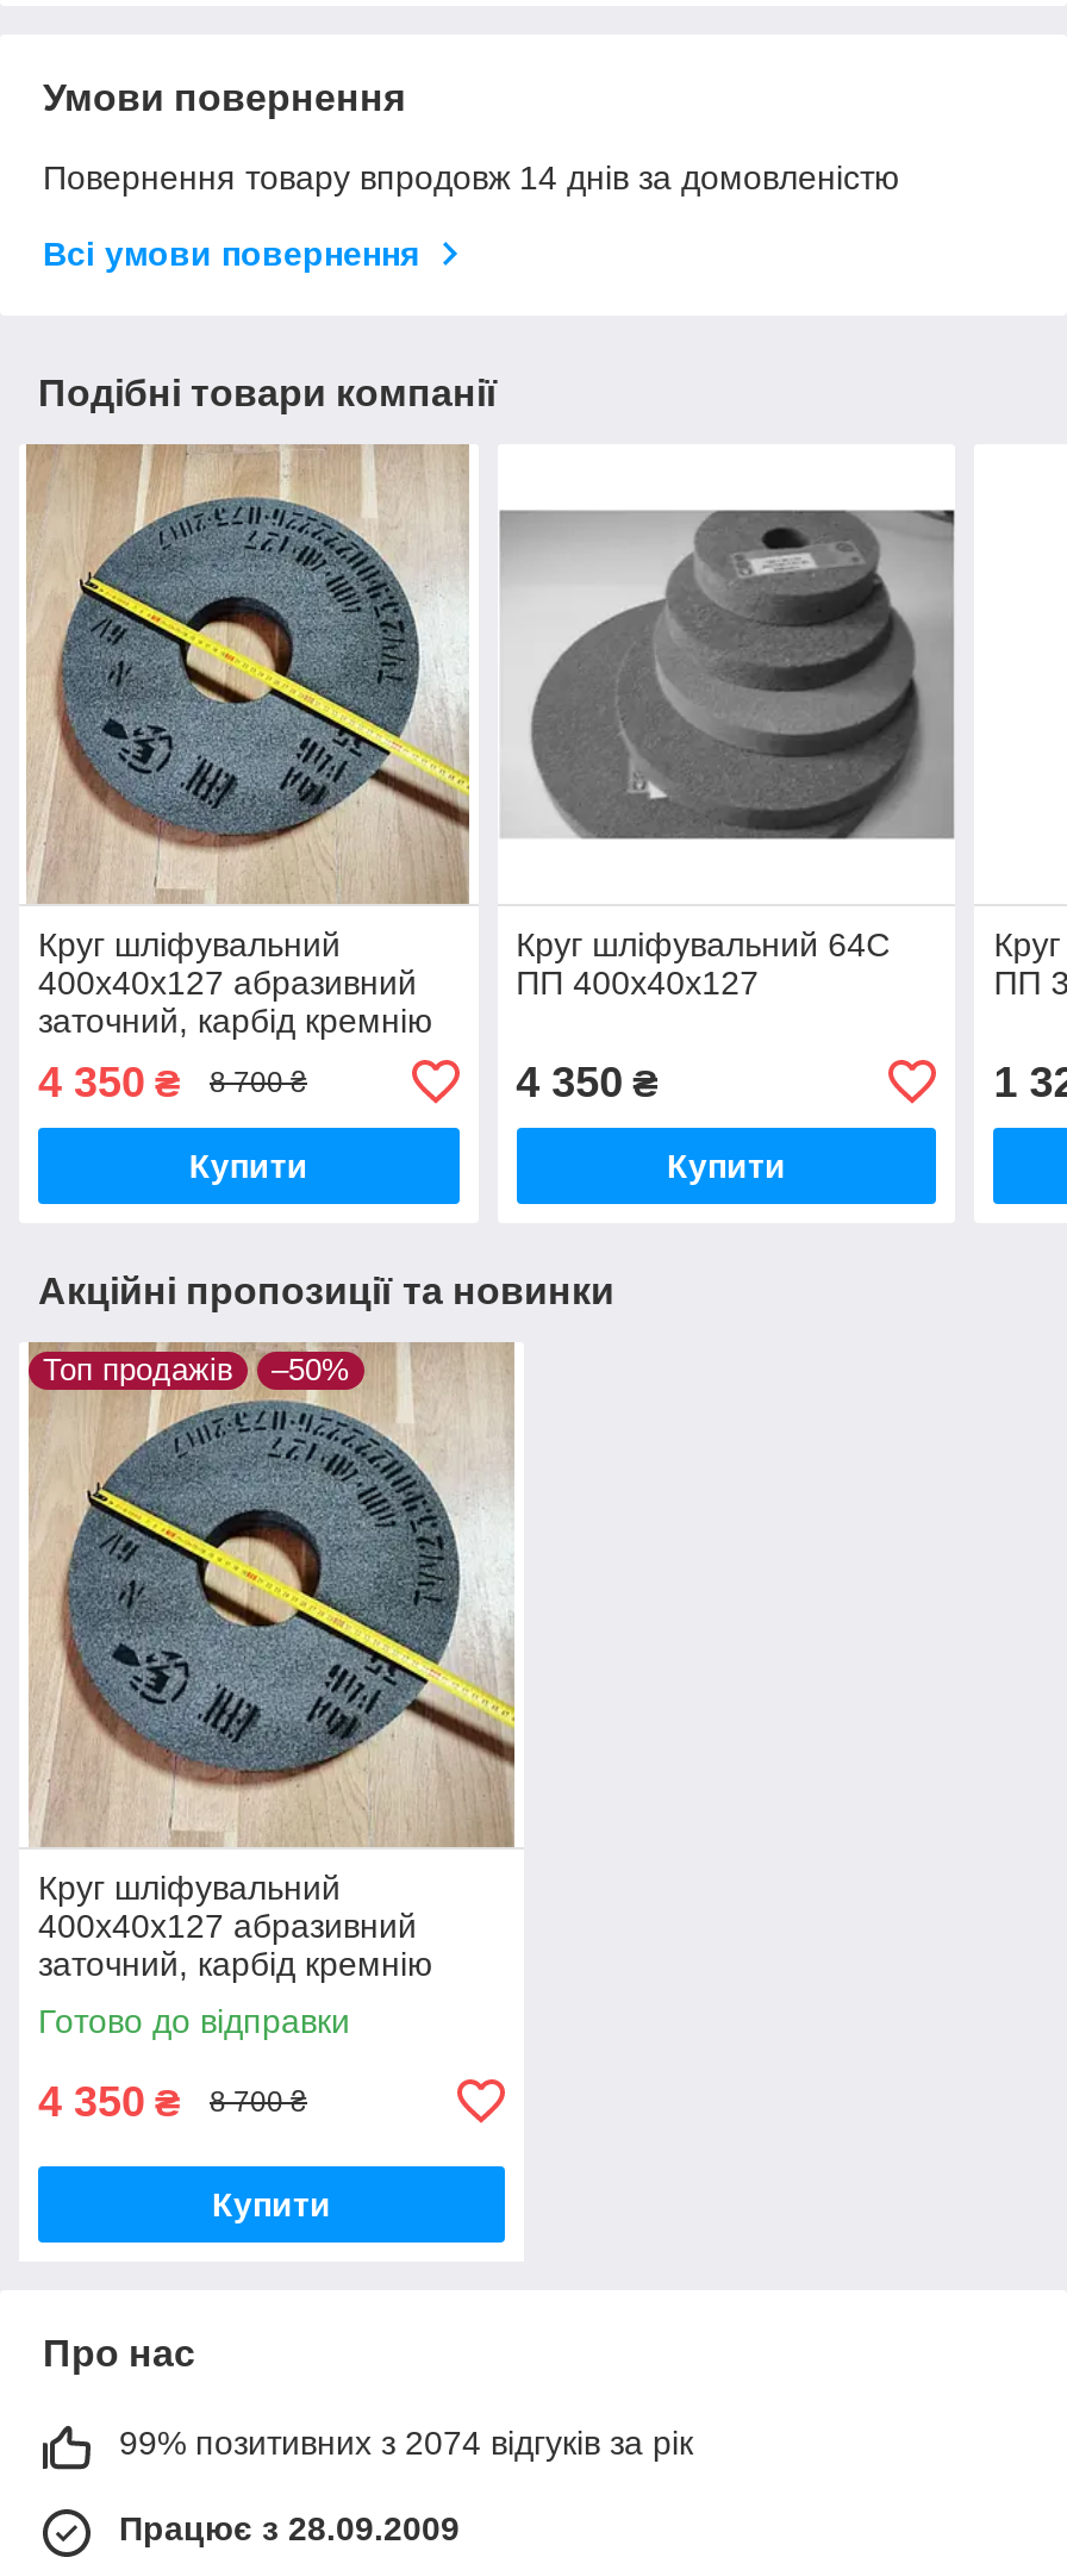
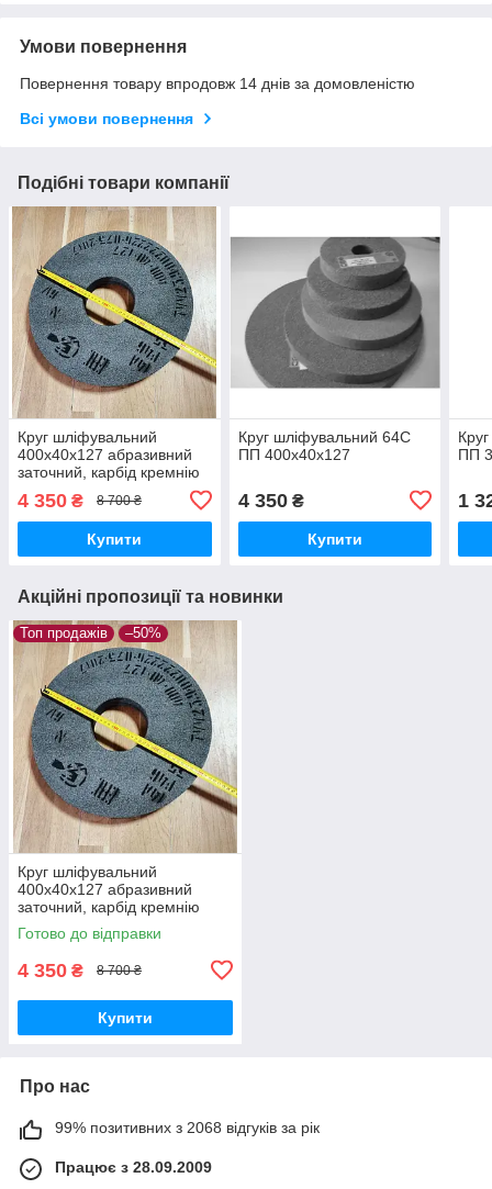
[119,2423,693,2461] 99% позитивних з 2074 відгуків за рік -> [55,1119,320,1136] 99% позитивних з 2068 відгуків за рік

